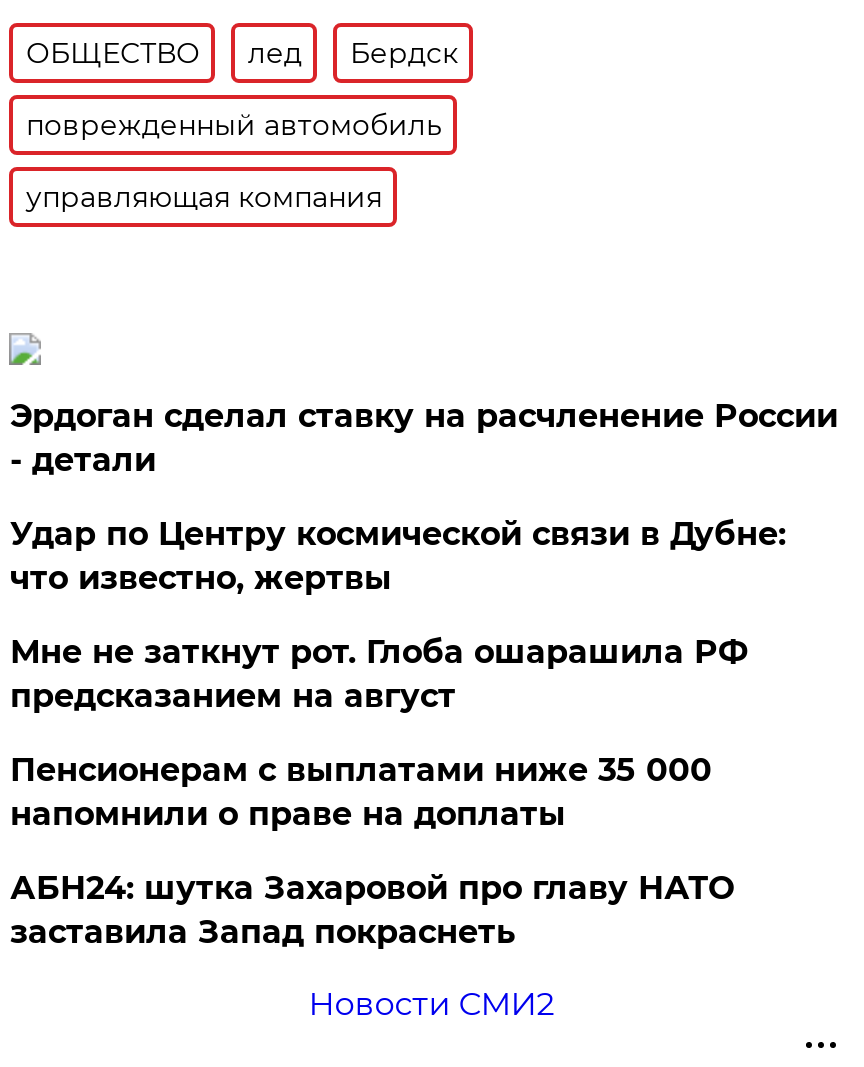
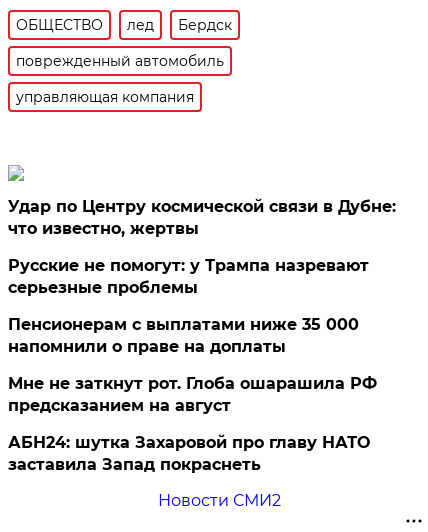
[10,397,838,479] Эрдоган сделал ставку на расчленение России | - детали -> none
moved [10,515,786,597] -> [8,197,396,238]: Удар по Центру космической связи в Дубне: | что известно, жертвы
none -> [8,256,369,297] Русские не помогут: у Трампа назревают | серьезные проблемы
moved [10,633,748,715] -> [8,374,377,415]: Мне не заткнут рот. Глоба ошарашила РФ | предсказанием на август
moved [10,751,712,833] -> [8,315,359,356]: Пенсионерам с выплатами ниже 35 000 | напомнили о праве на доплаты

